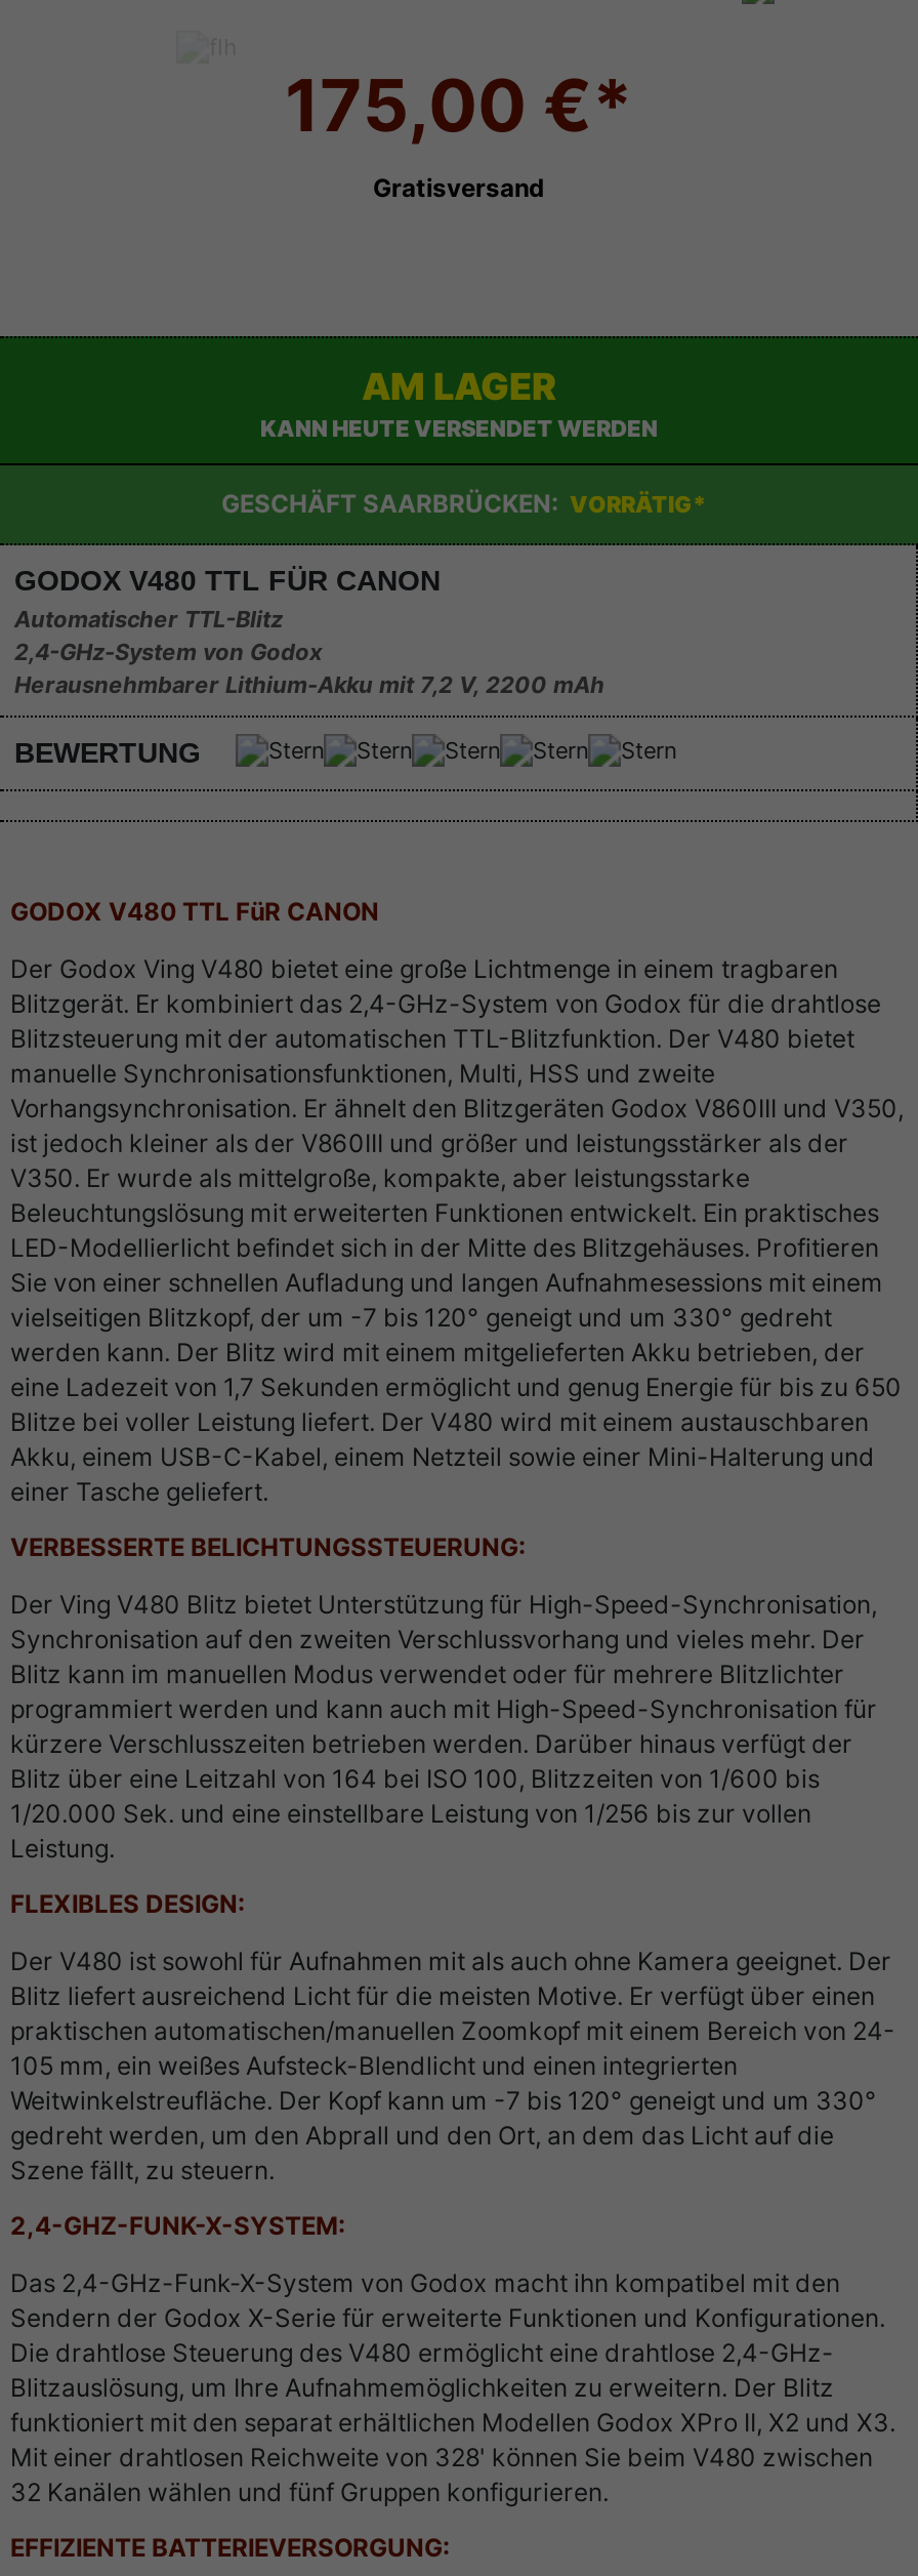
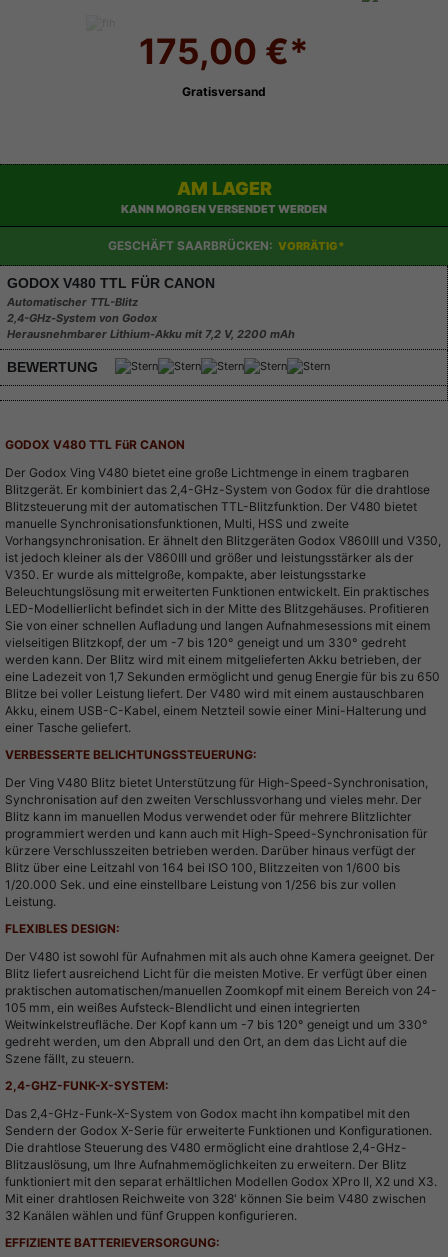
[260,414,658,443] KANN HEUTE VERSENDET WERDEN -> [121,202,327,216] KANN MORGEN VERSENDET WERDEN

